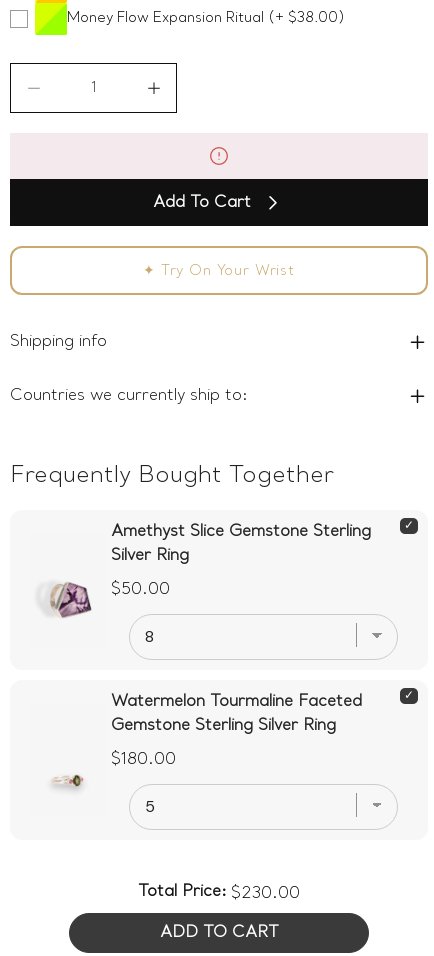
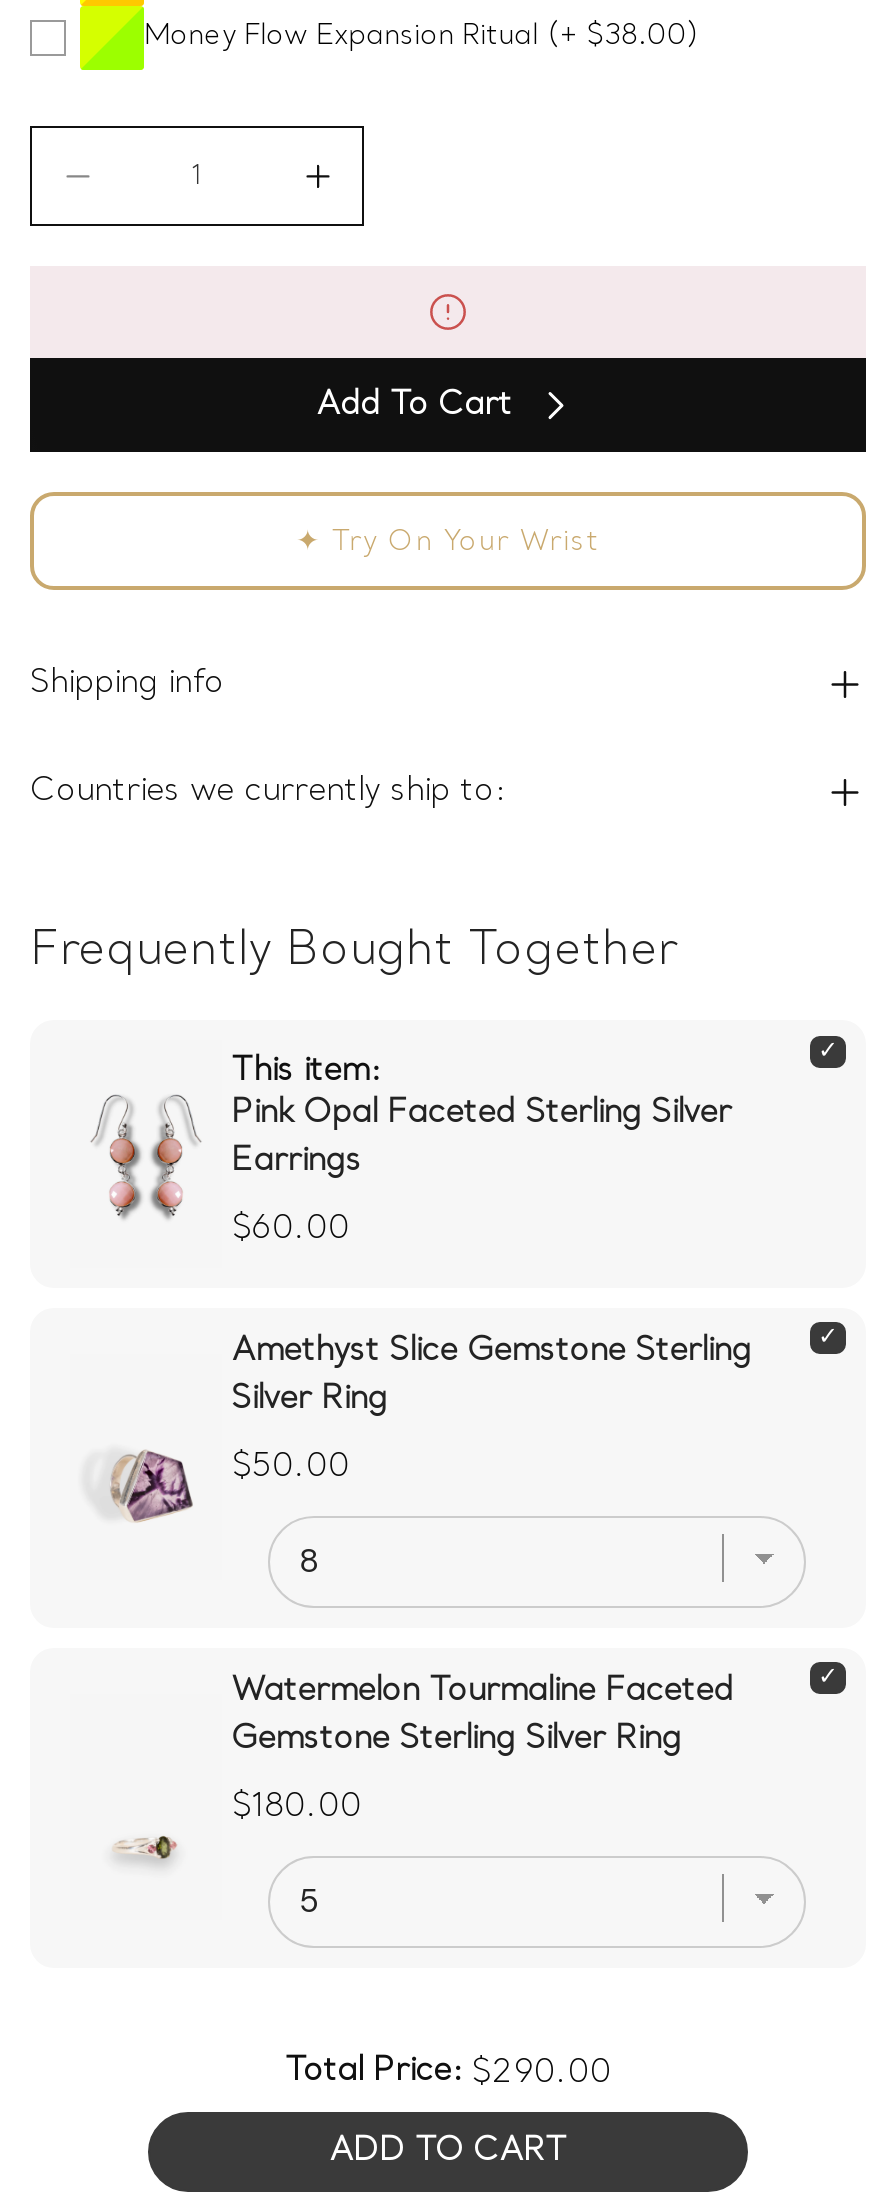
none -> [92,1055,731,1249] [image] | This item: | Pink Opal Faceted Sterling Silver | Earrings | $60.00
[138,883,300,903] Total Price: $230.00 -> [285,2053,611,2092] Total Price: $290.00

